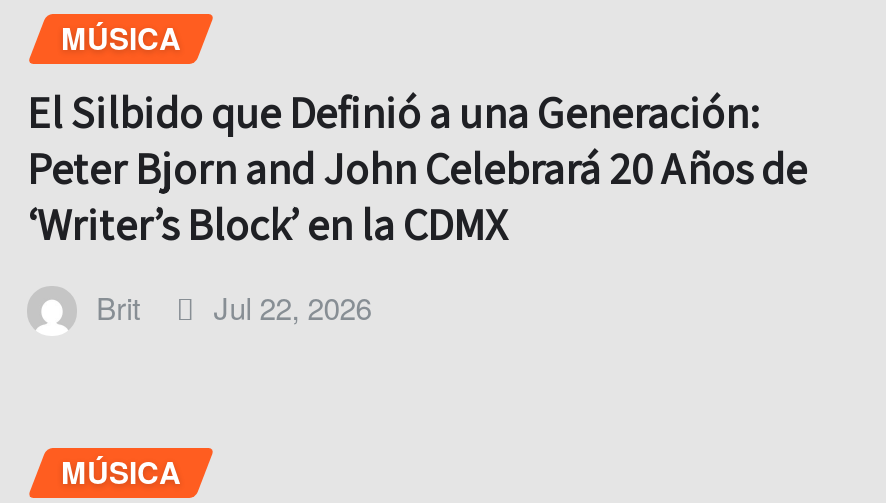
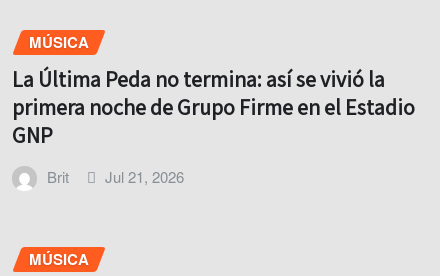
[27,84,807,252] El Silbido que Definió a una Generación: | Peter Bjorn and John Celebrará 20 Años de | ‘Writer’s Block’ en la CDMX -> [12,65,415,149] La Última Peda no termina: así se vivió la | primera noche de Grupo Firme en el Estadio | GNP
[96,286,371,328] Brit Jul 22, 2026 -> [47,166,184,187] Brit Jul 21, 2026

